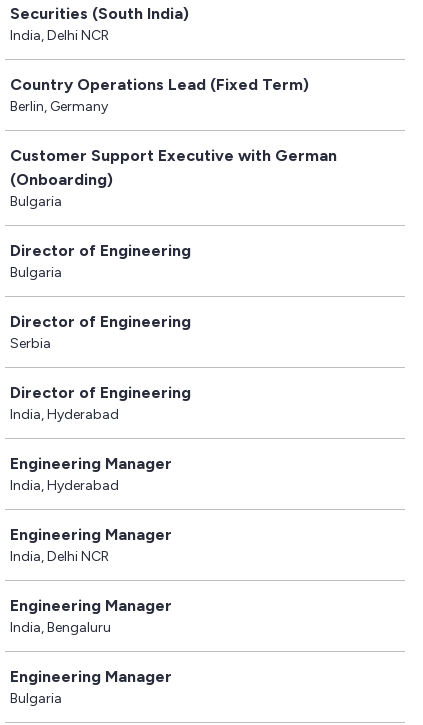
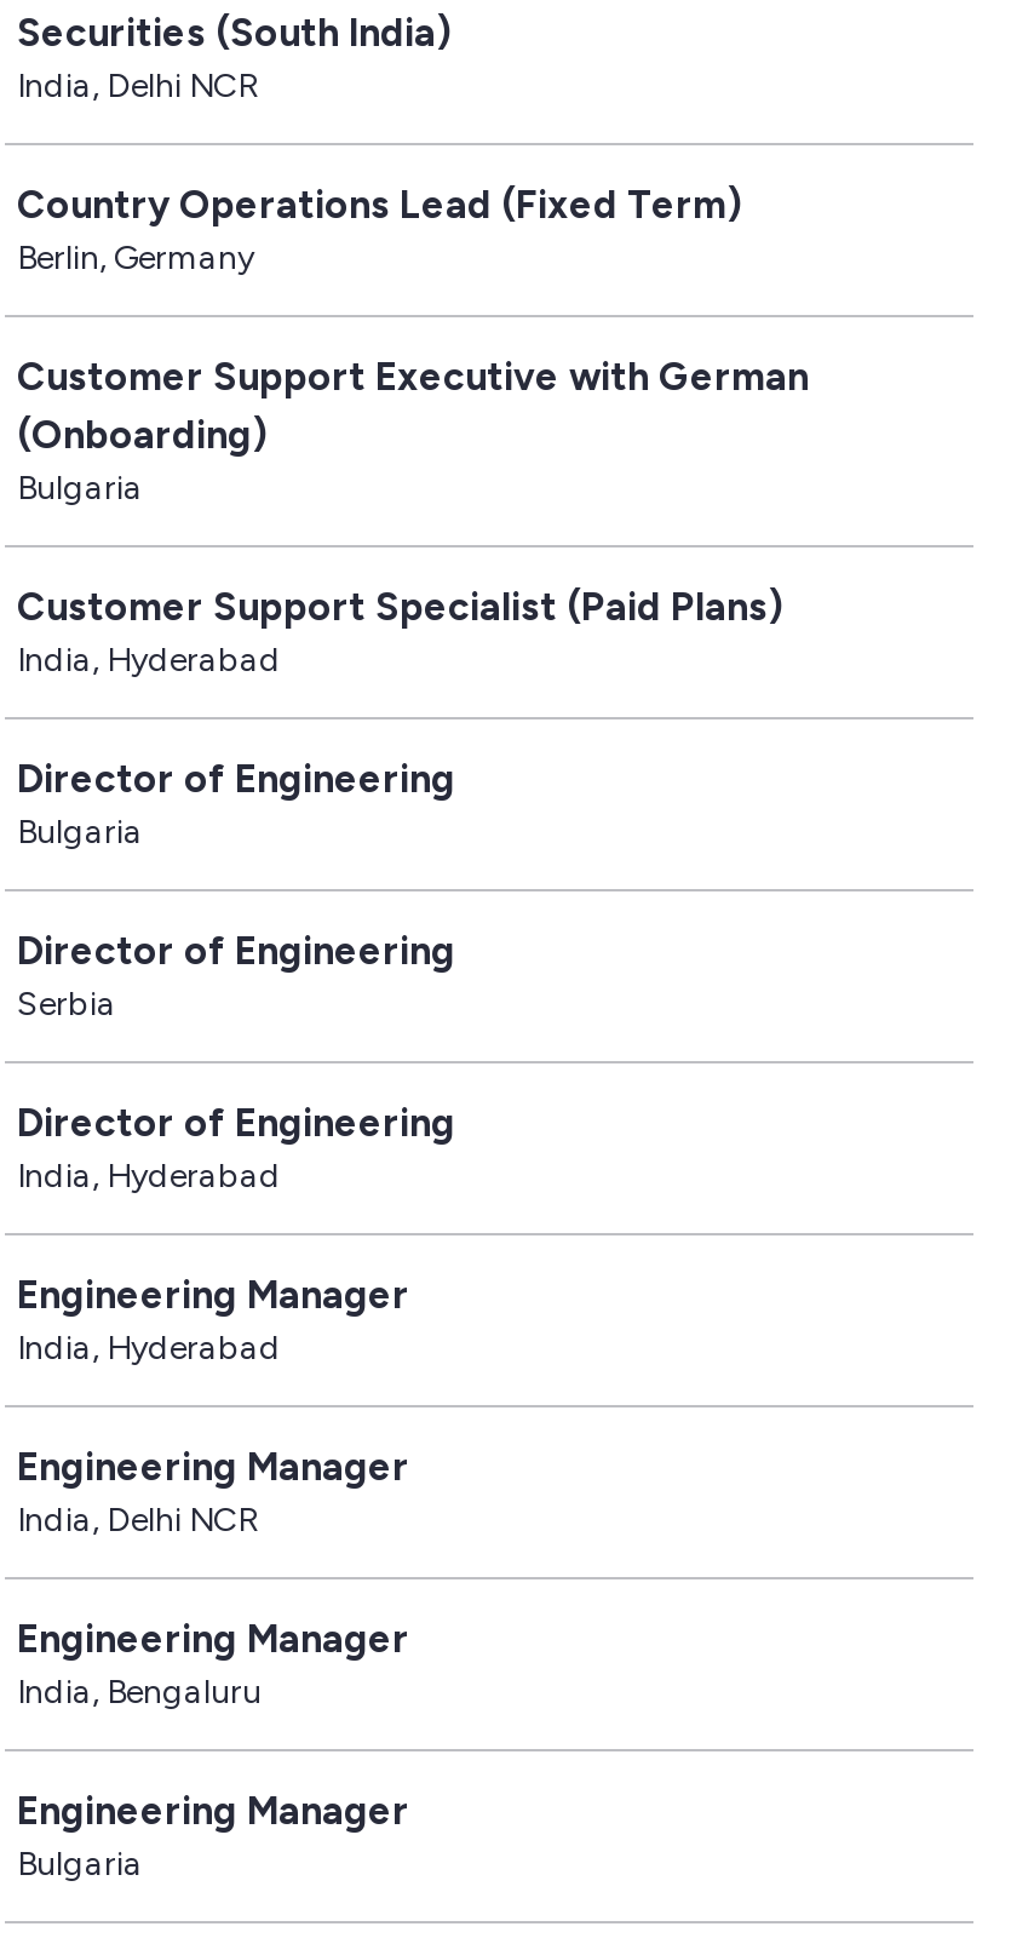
none -> [17,584,782,681] Customer Support Specialist (Paid Plans) | India, Hyderabad

